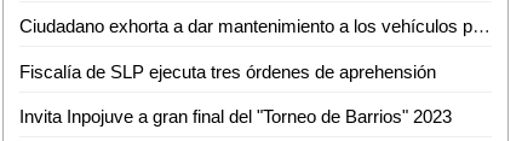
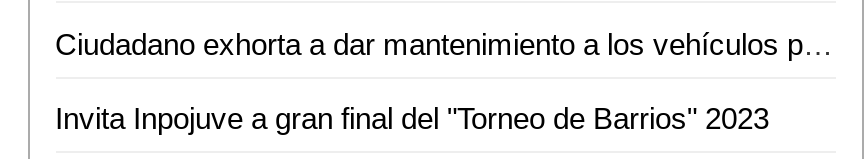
[19,61,435,82] Fiscalía de SLP ejecuta tres órdenes de aprehensión -> none

